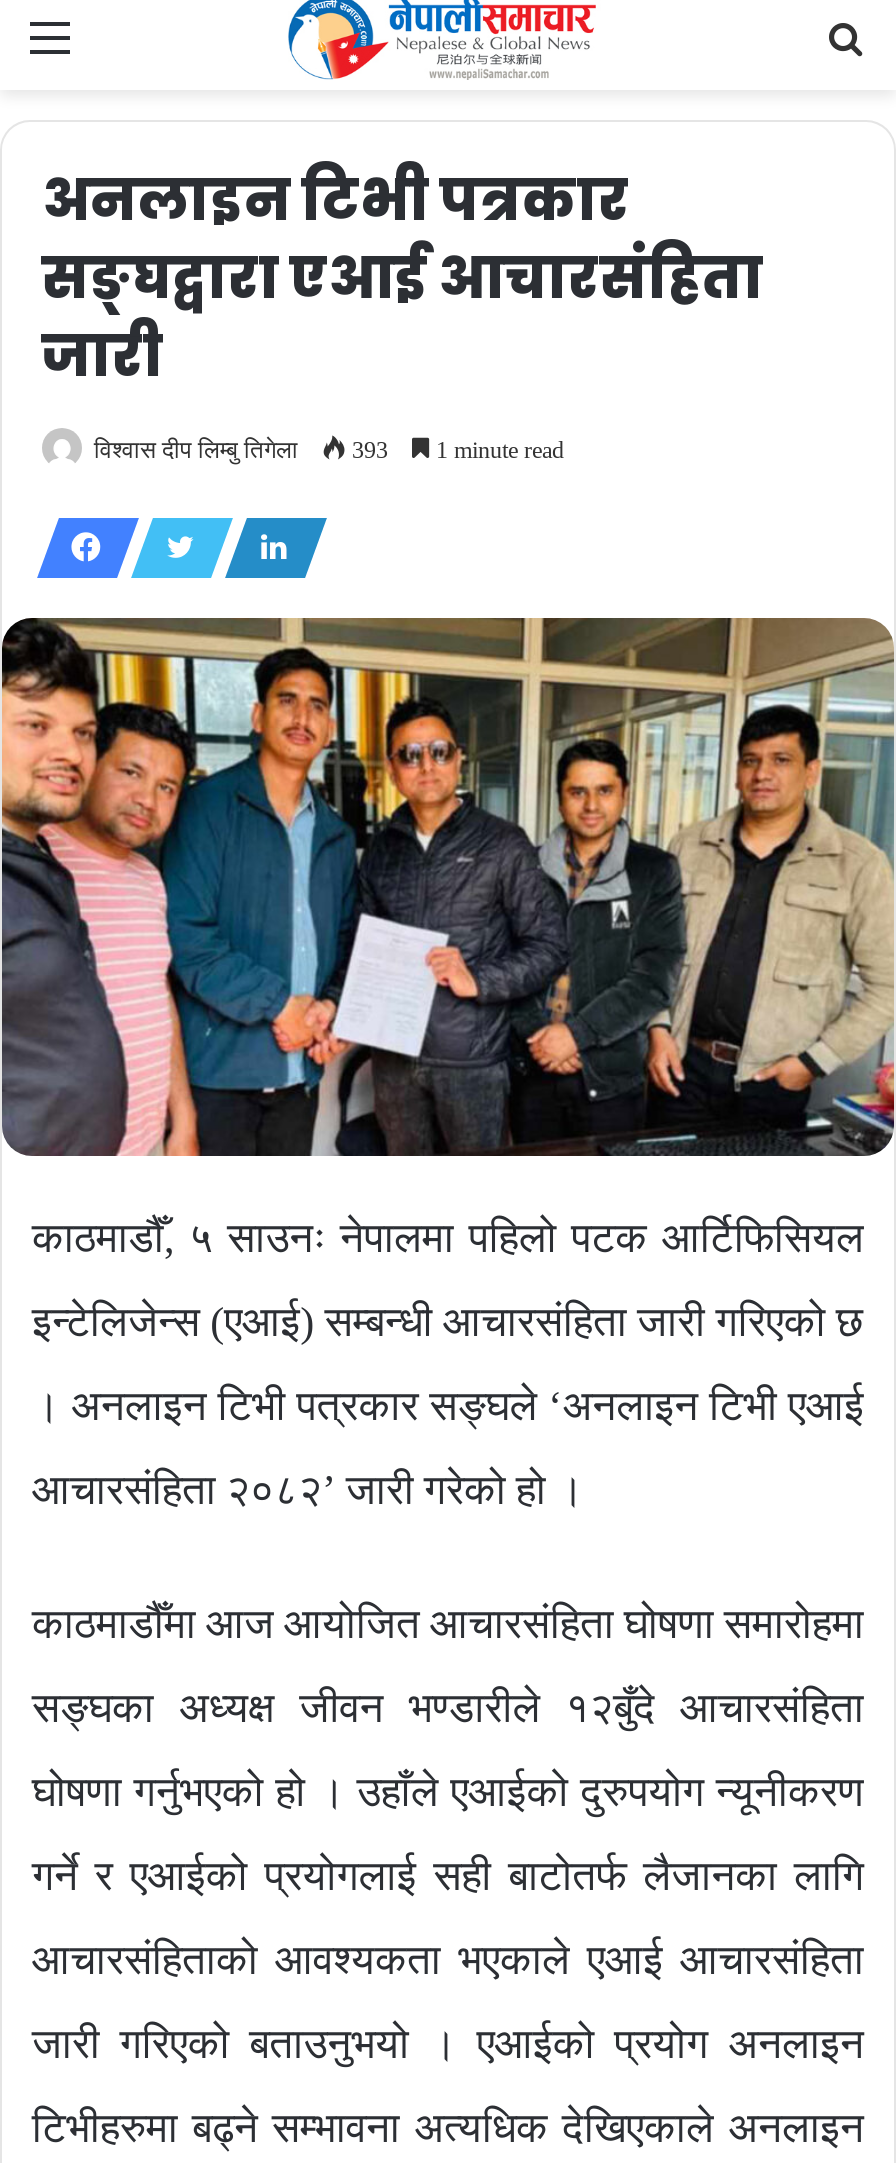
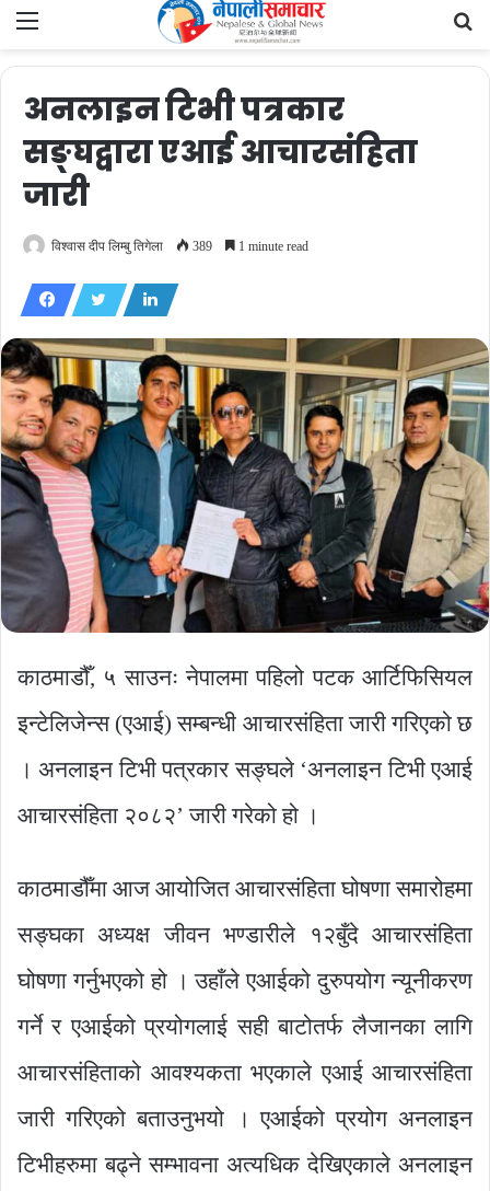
[94,436,564,464] विश्वास दीप लिम्बु तिगेला 393 1 minute read -> [51,239,308,254] विश्वास दीप लिम्बु तिगेला 389 1 minute read

